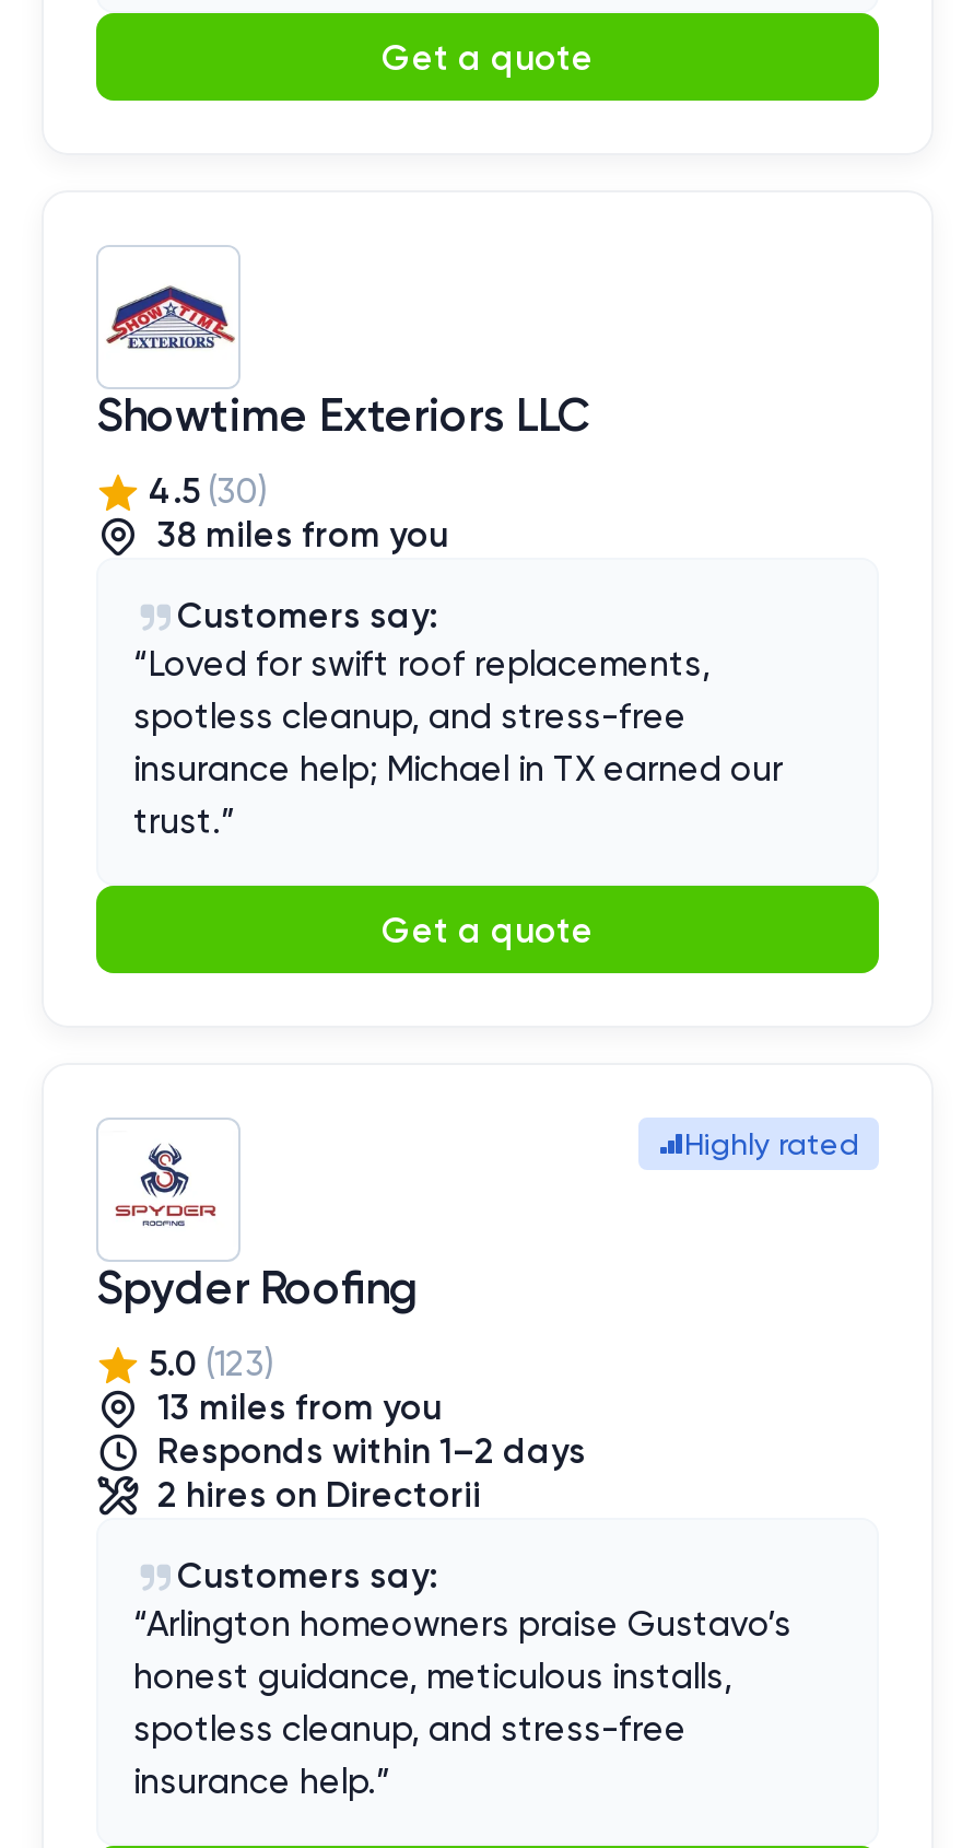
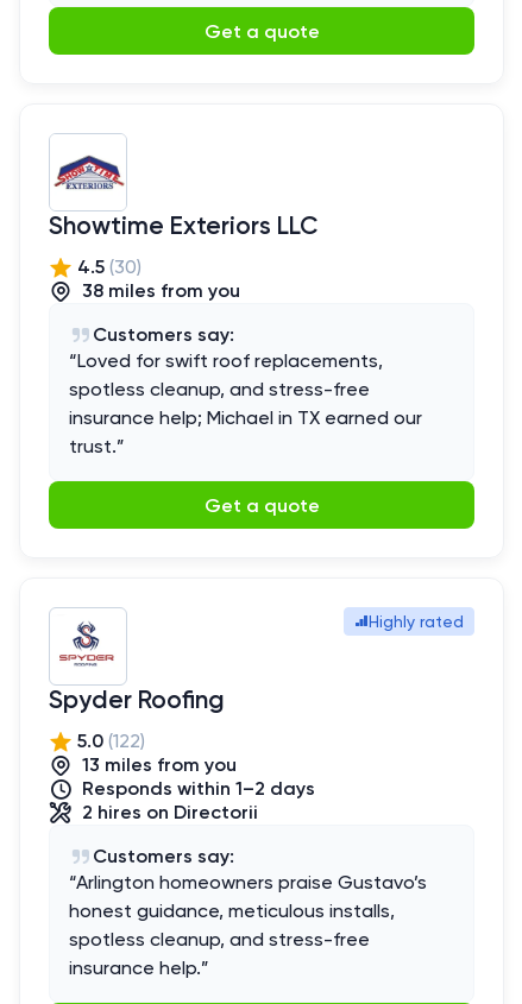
[149,1343,273,1384] 5.0 (123) -> [77,730,145,752] 5.0 (122)

